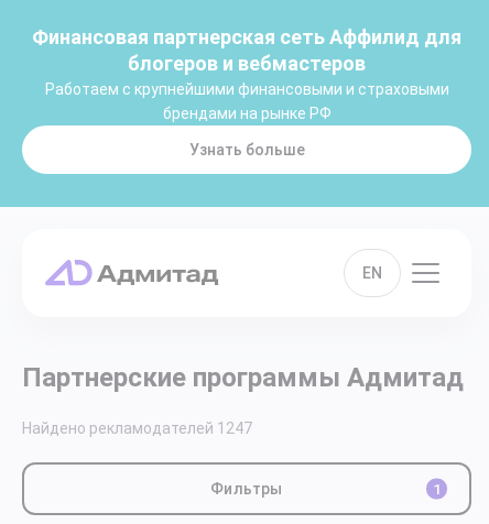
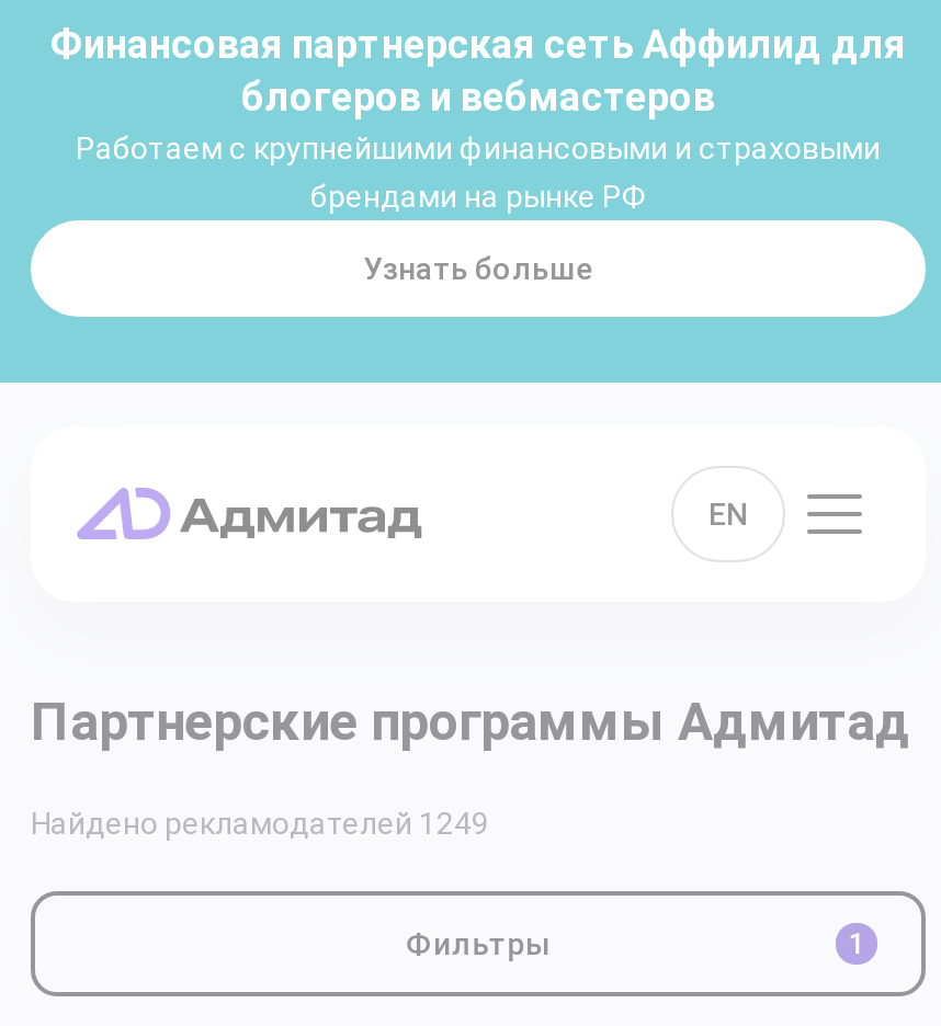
[22,419,252,437] Найдено рекламодателей 1247 -> [31,806,489,841] Найдено рекламодателей 1249

